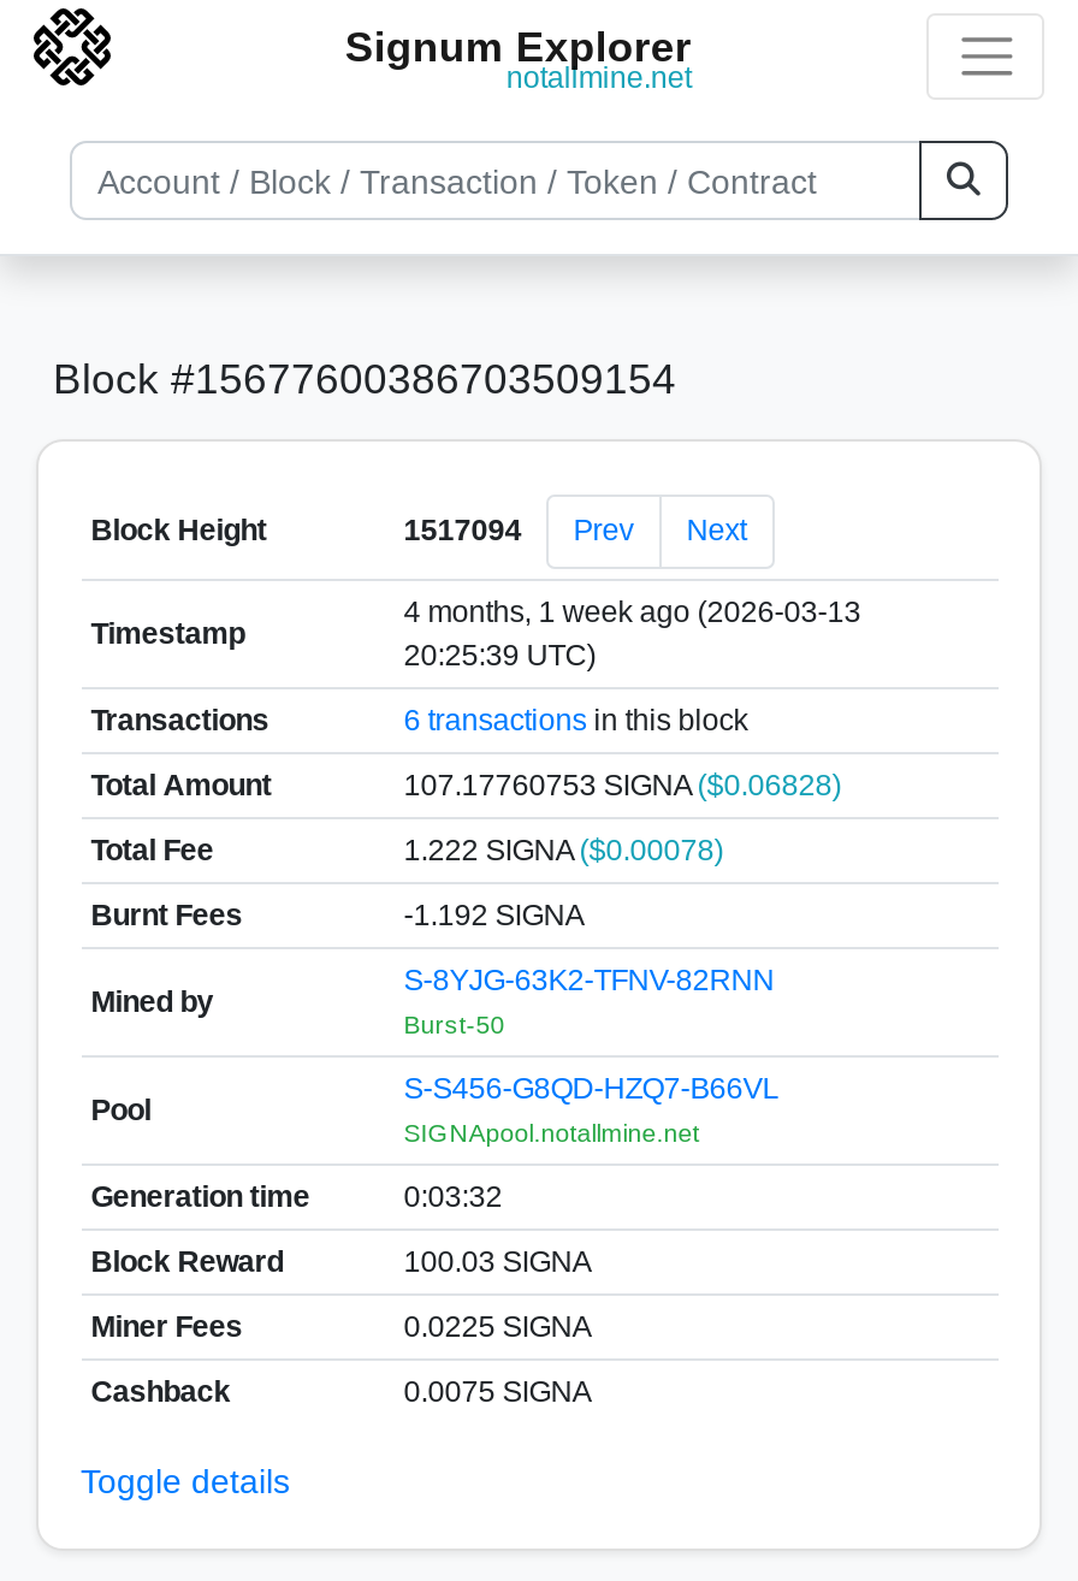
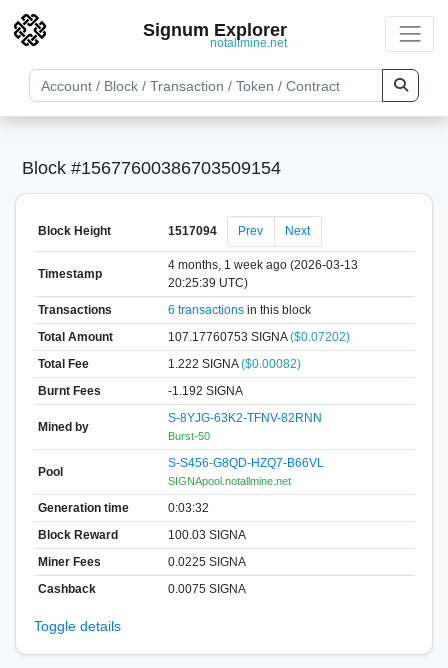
[404,768,841,801] 107.17760753 SIGNA ($0.06828) -> [168,329,350,343] 107.17760753 SIGNA ($0.07202)
[404,833,724,866] 1.222 SIGNA ($0.00078) -> [168,356,301,370] 1.222 SIGNA ($0.00082)

